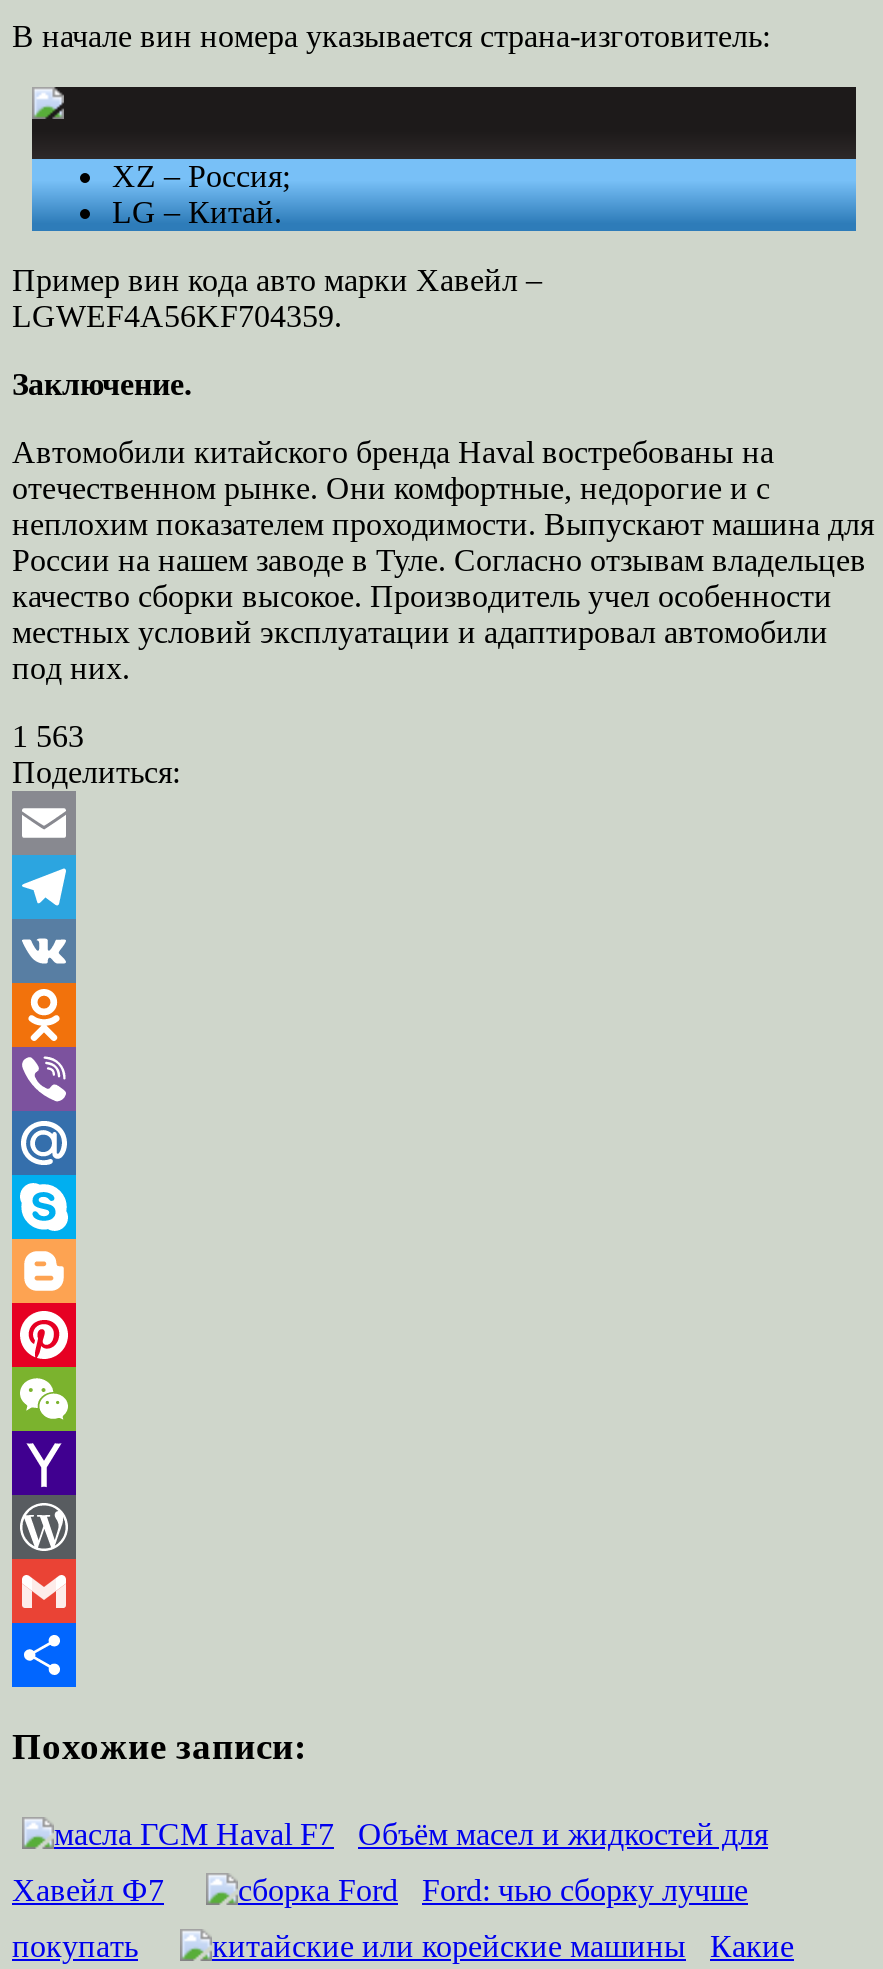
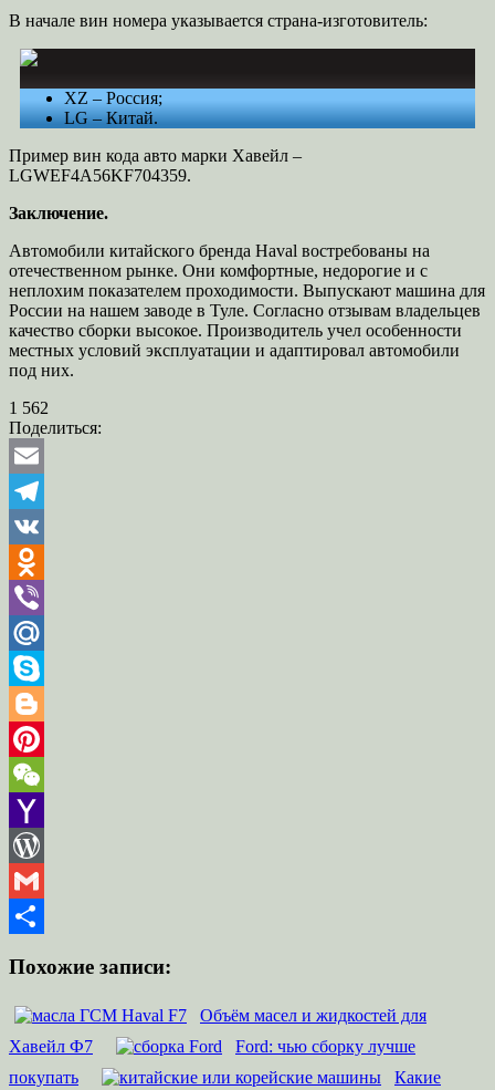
[12,719,84,753] 1 563 -> [9,398,49,417] 1 562

